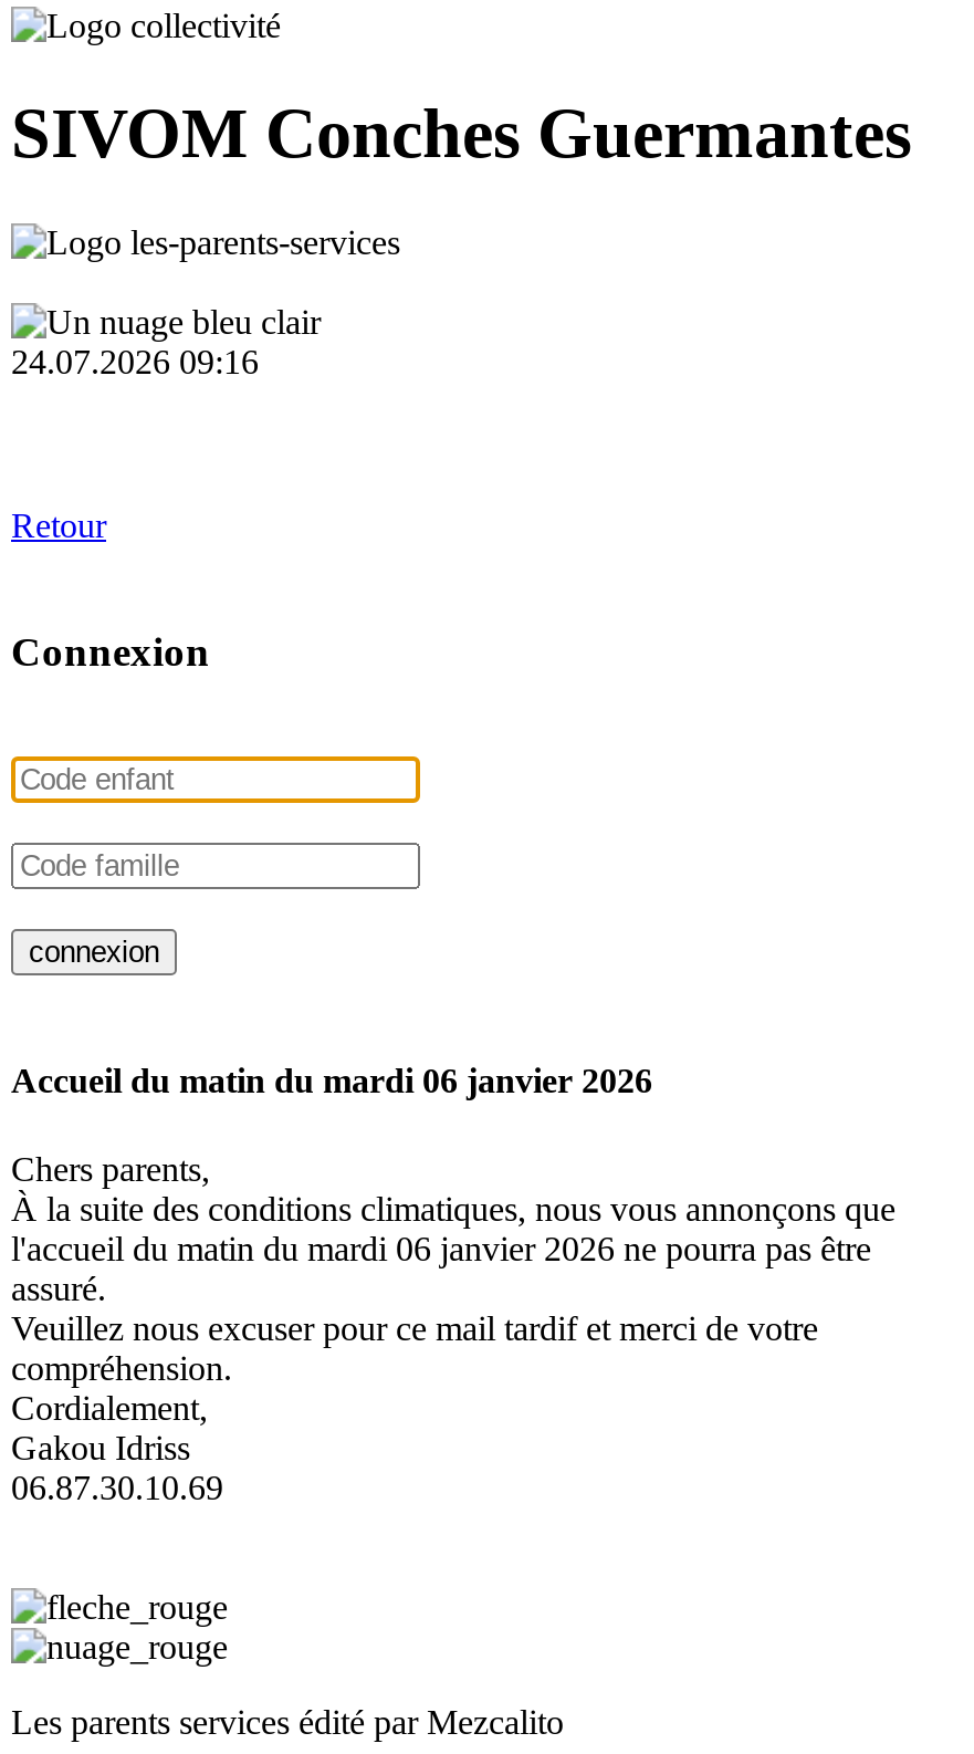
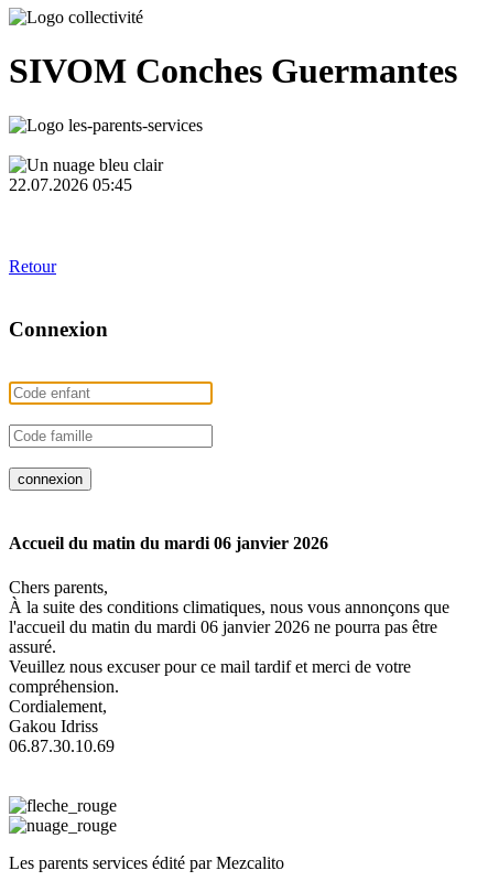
[11,343,259,380] 24.07.2026 09:16 -> [9,175,132,194] 22.07.2026 05:45

